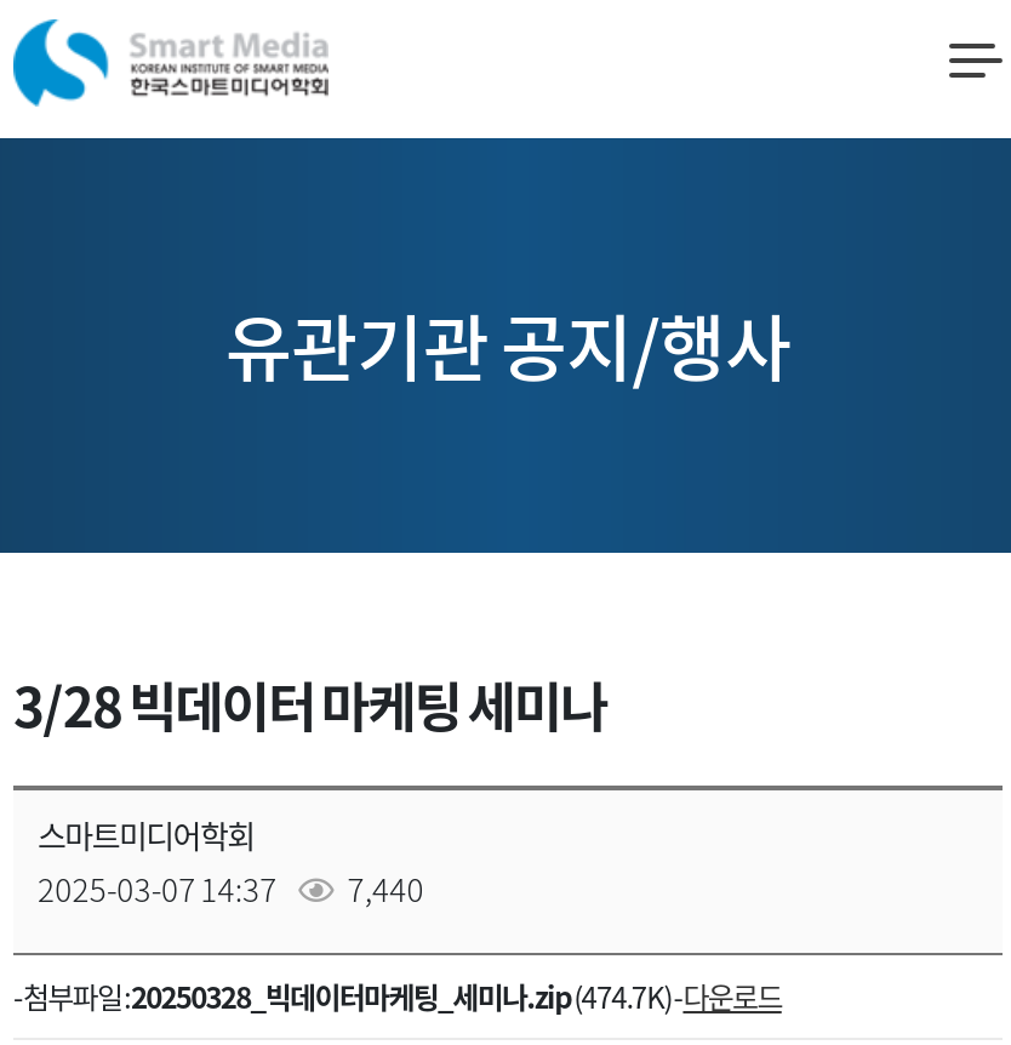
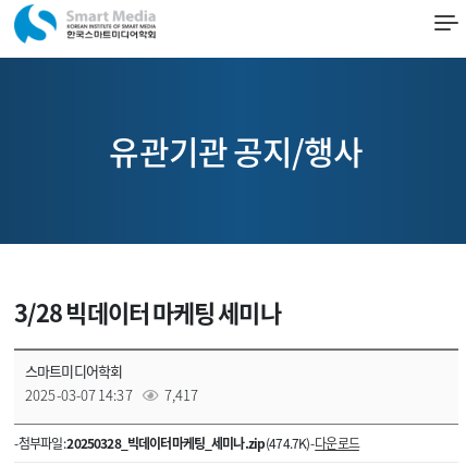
[38,865,424,911] 2025-03-07 14:37 7,440 -> [25,384,199,405] 2025-03-07 14:37 7,417

